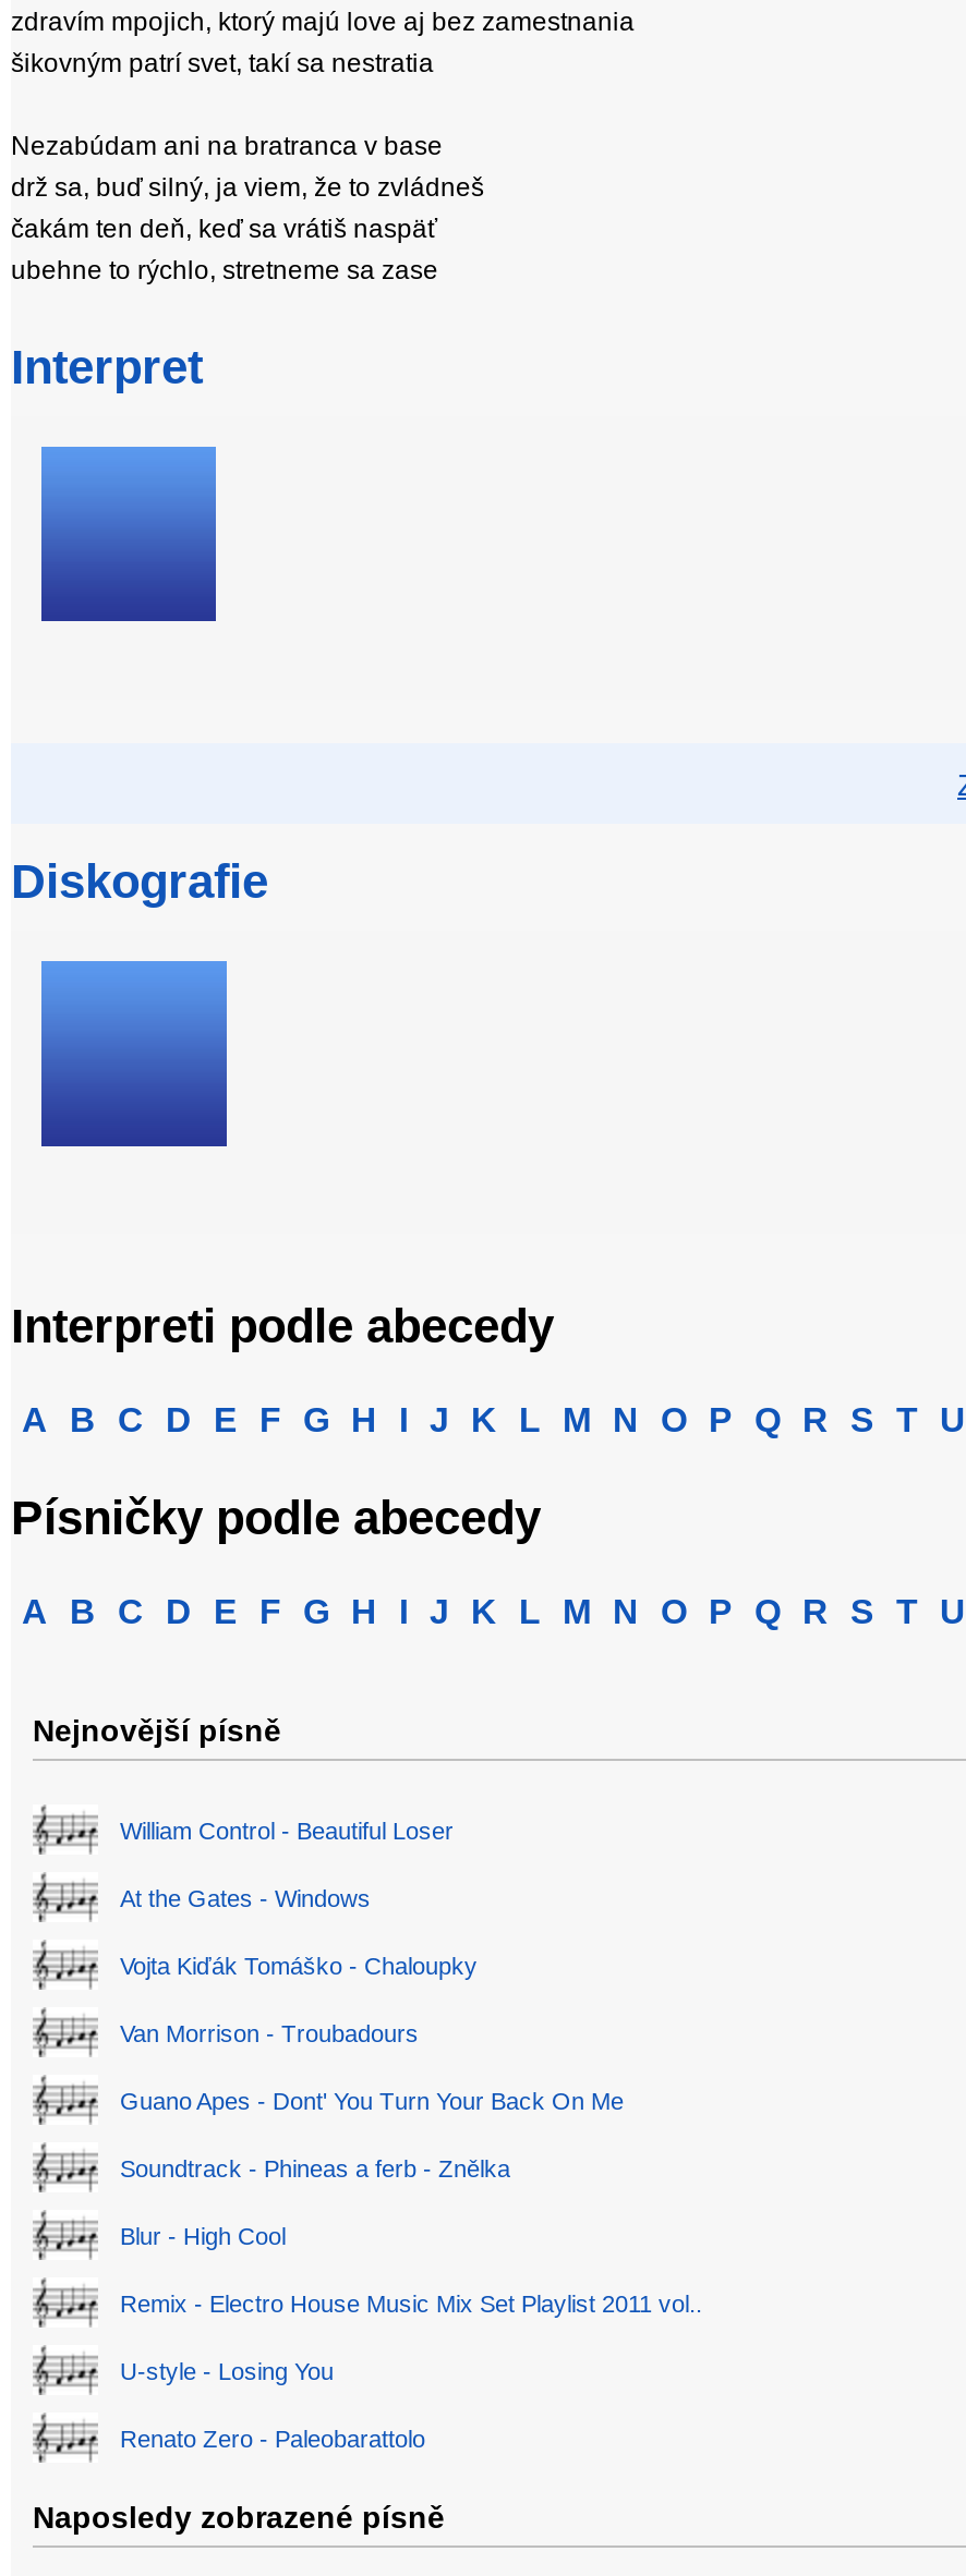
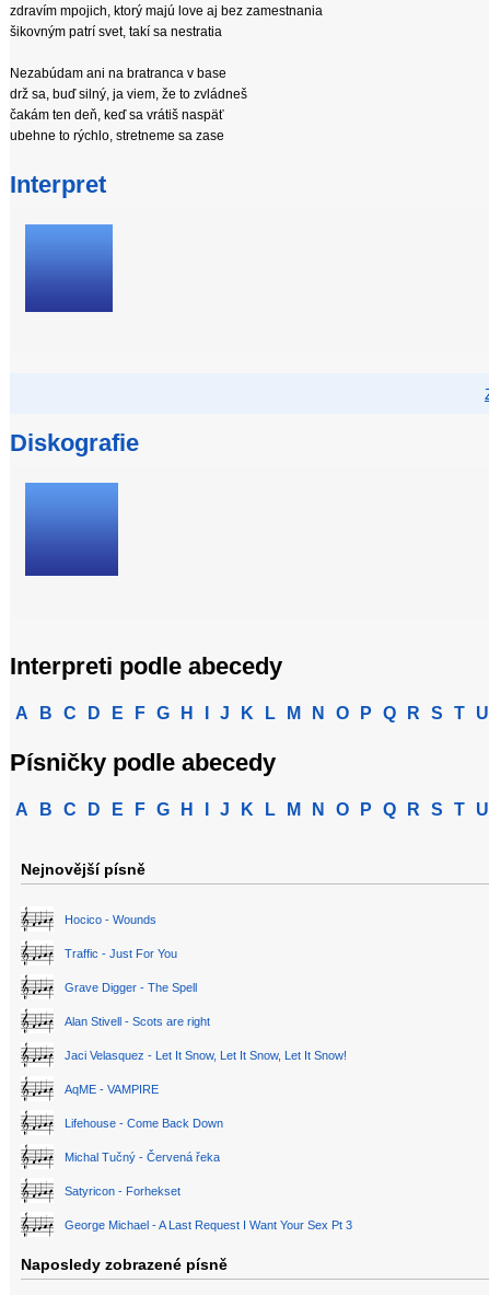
[120,1818,454,1844] William Control - Beautiful Loser -> [65,913,156,926] Hocico - Wounds
[120,1885,371,1911] At the Gates - Windows -> [65,947,177,960] Traffic - Just For You
[120,1953,478,1979] Vojta Kiďák Tomáško - Chaloupky -> [65,981,197,994] Grave Digger - The Spell
[120,2020,419,2046] Van Morrison - Troubadours -> [65,1015,210,1028] Alan Stivell - Scots are right
[120,2088,624,2114] Guano Apes - Dont' You Turn Your Back On Me -> [65,1049,347,1062] Jaci Velasquez - Let It Snow, Let It Snow, Let It Snow!
[120,2155,510,2182] Soundtrack - Phineas a ferb - Znělka -> [65,1083,159,1096] AqME - VAMPIRE
[120,2223,286,2249] Blur - High Cool -> [65,1117,223,1130] Lifehouse - Come Back Down
[120,2291,702,2317] Remix - Electro House Music Mix Set Playlist 2011 vol.. -> [65,1151,220,1164] Michal Tučný - Červená řeka
[120,2358,334,2384] U-style - Losing You -> [65,1184,181,1198] Satyricon - Forhekset
[120,2426,425,2452] Renato Zero - Paleobarattolo -> [65,1218,352,1232] George Michael - A Last Request I Want Your Sex Pt 3

